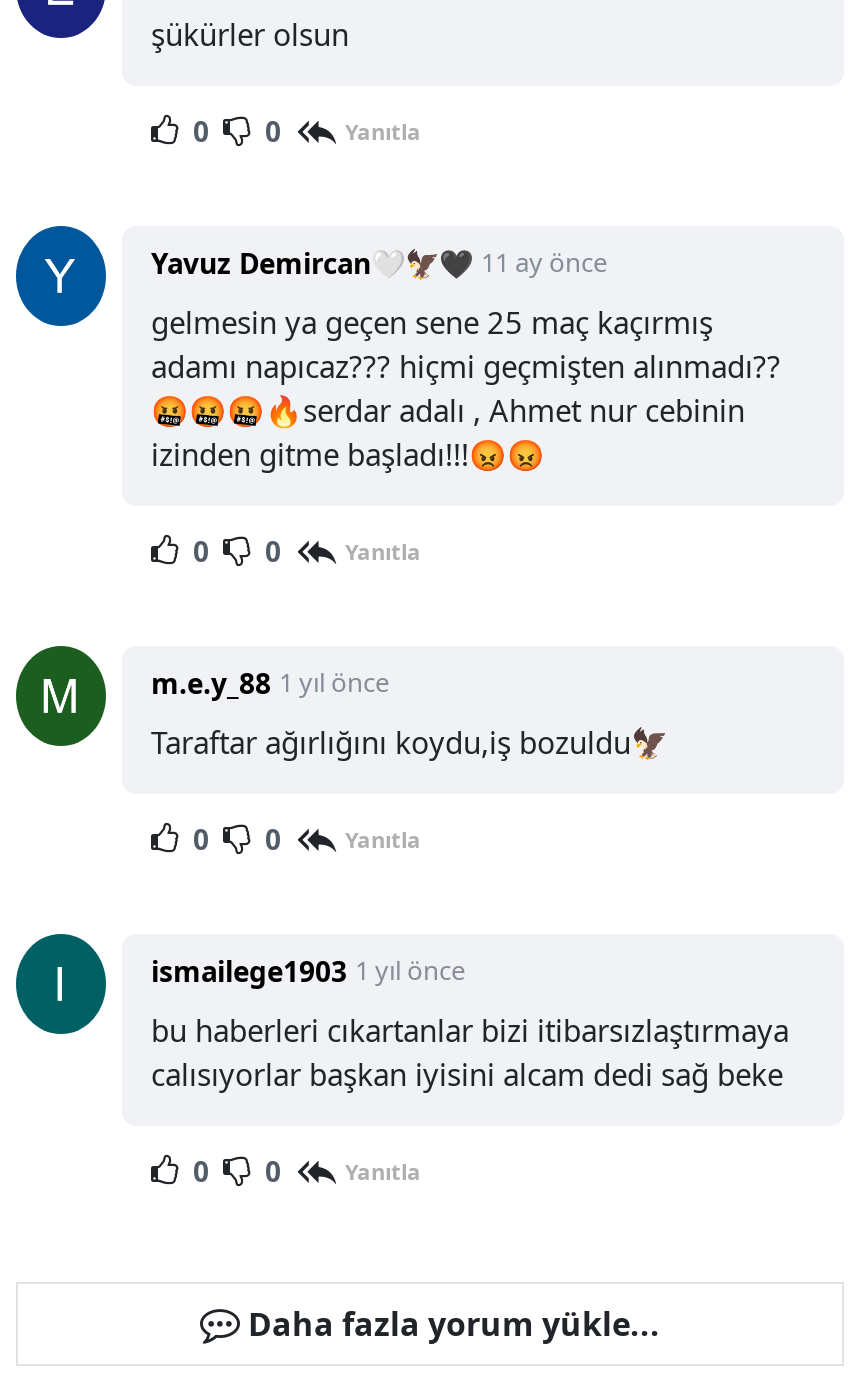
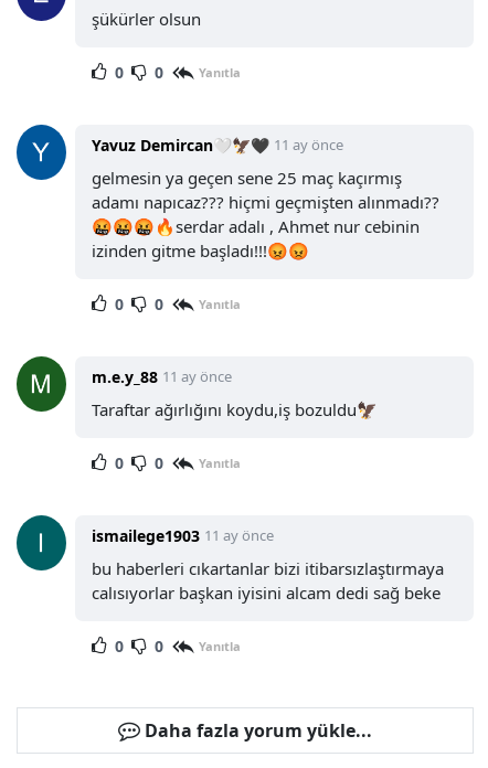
[151,664,389,702] m.e.y_88 1 yıl önce -> [91,366,231,387] m.e.y_88 11 ay önce
[151,952,465,990] ismailege1903 1 yıl önce -> [91,525,273,546] ismailege1903 11 ay önce

